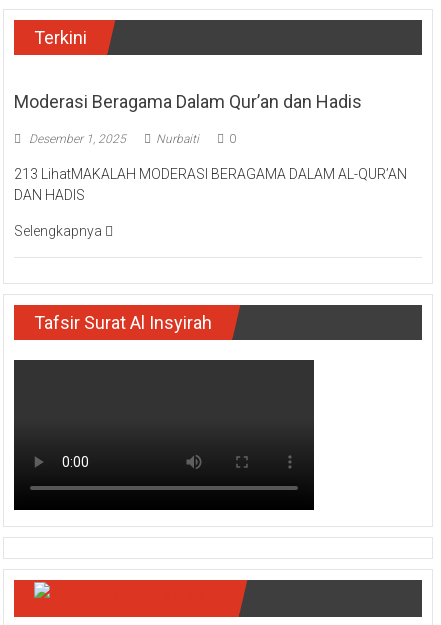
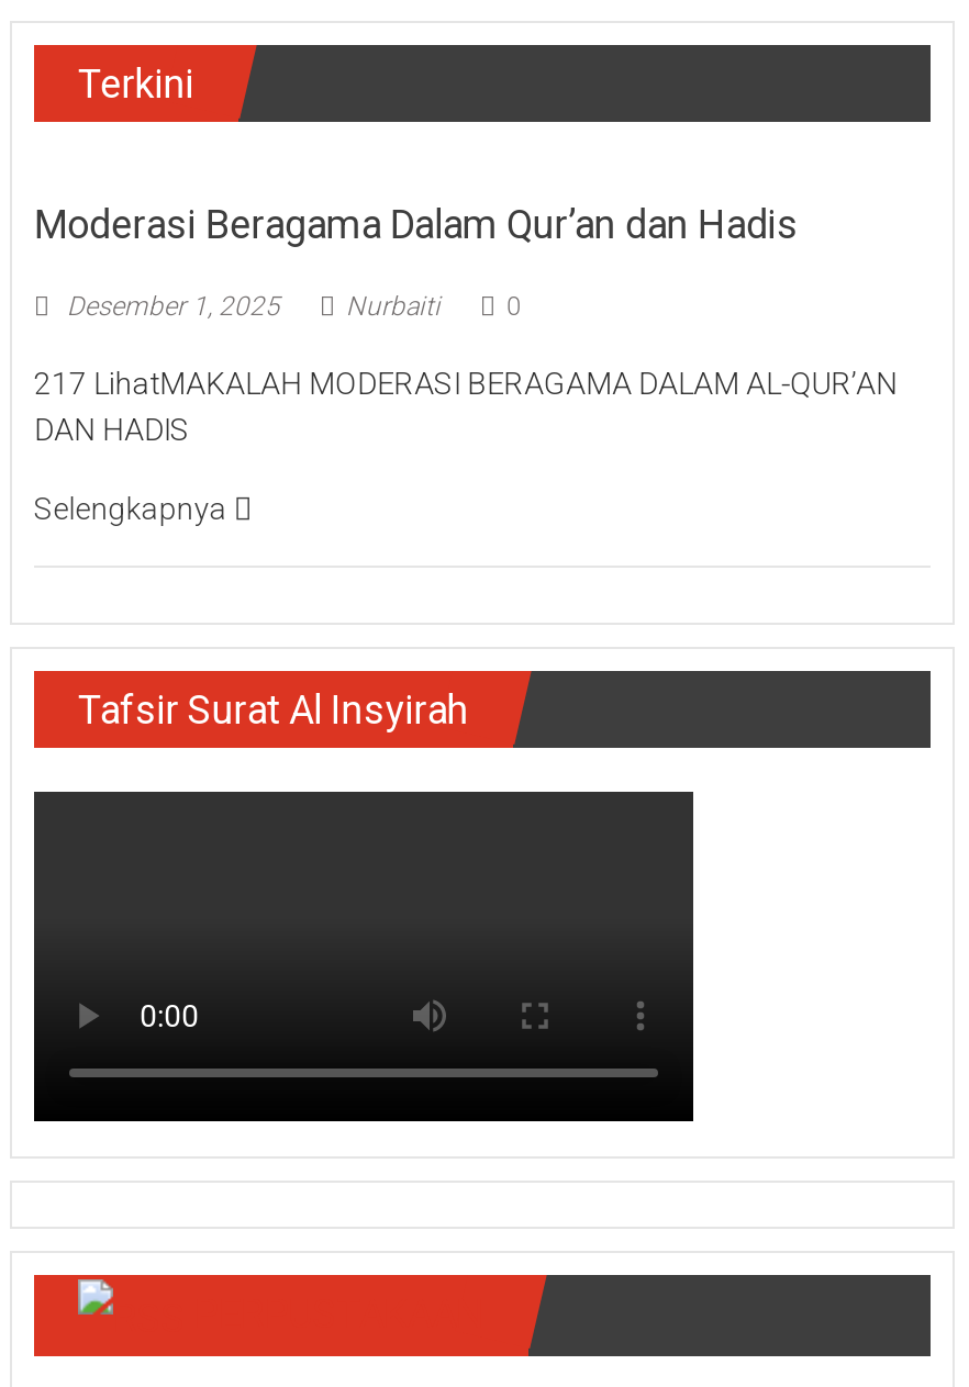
[14,166,407,182] 213 LihatMAKALAH MODERASI BERAGAMA DALAM AL-QUR’AN -> [34,366,897,401] 217 LihatMAKALAH MODERASI BERAGAMA DALAM AL-QUR’AN

